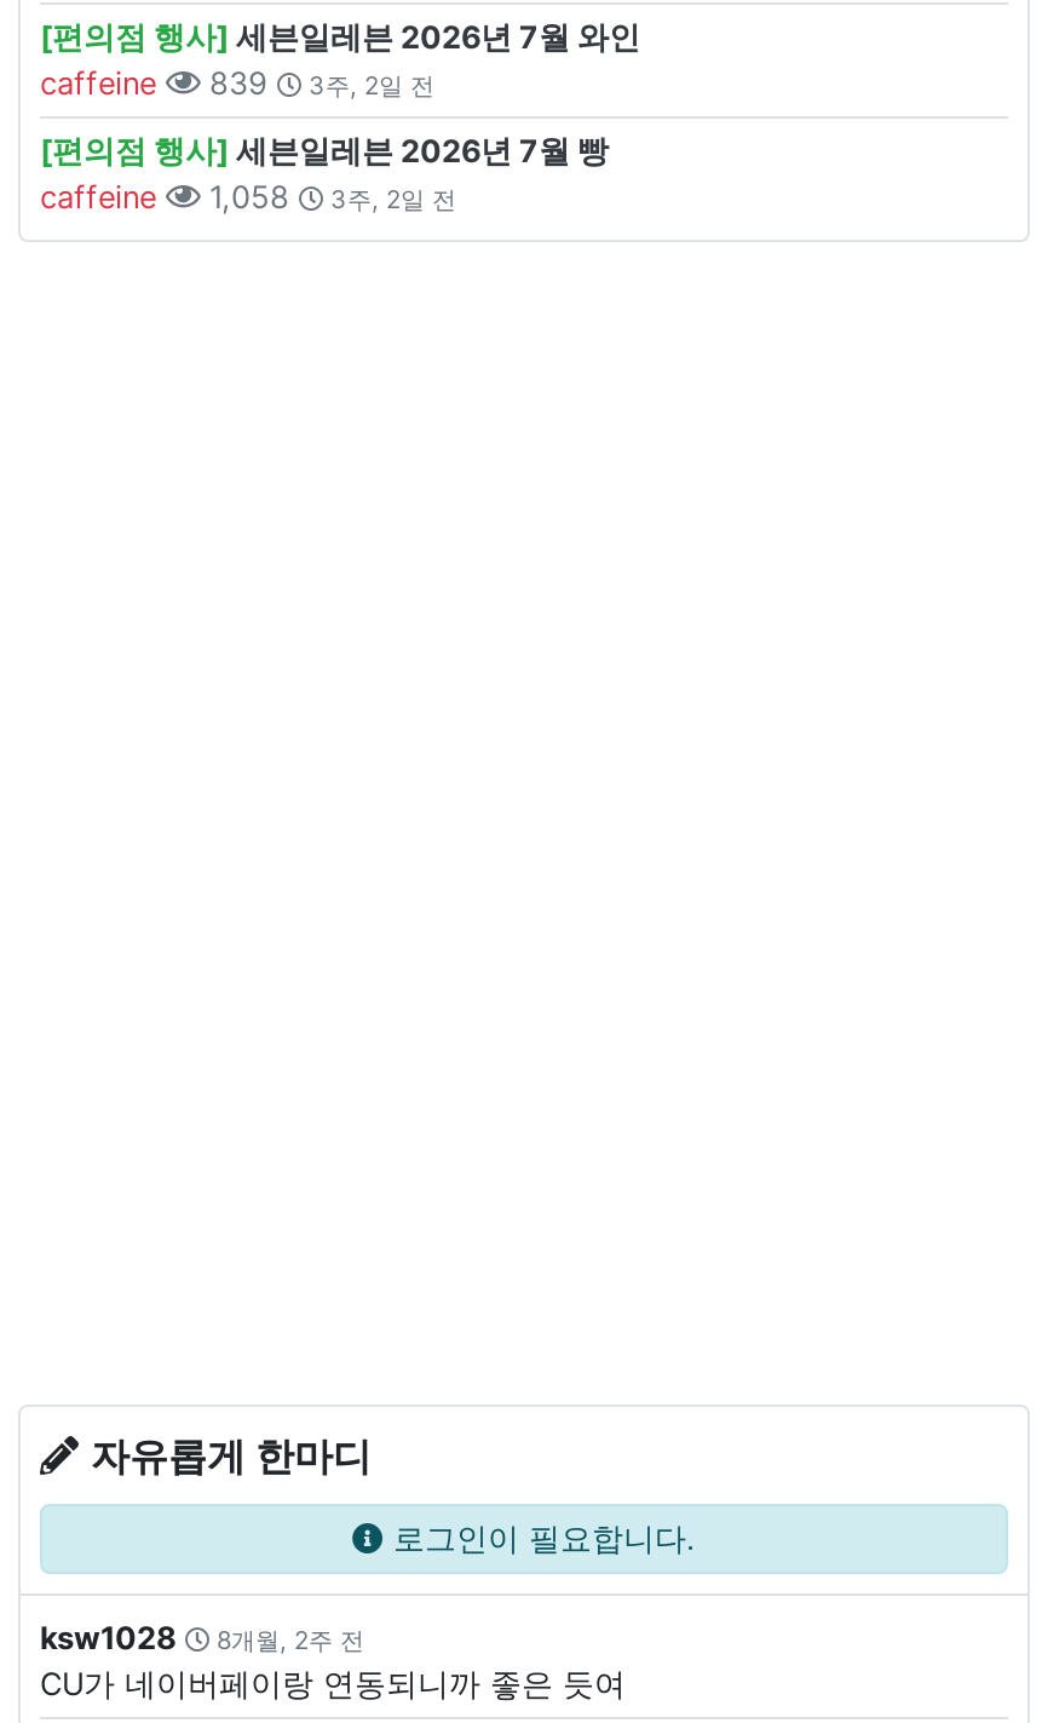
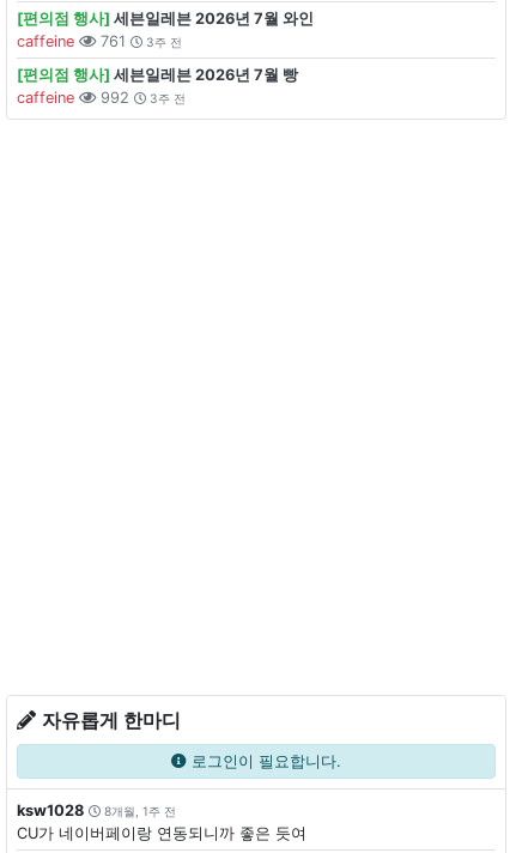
[200,65,434,102] 839 | 3주, 2일 전 -> [96,32,182,50] 761 | 3주 전
[200,179,456,216] 1,058 | 3주, 2일 전 -> [96,89,186,107] 992 | 3주 전
[40,1620,364,1656] ksw1028 8개월, 2주 전 -> [17,801,176,819] ksw1028 8개월, 1주 전

